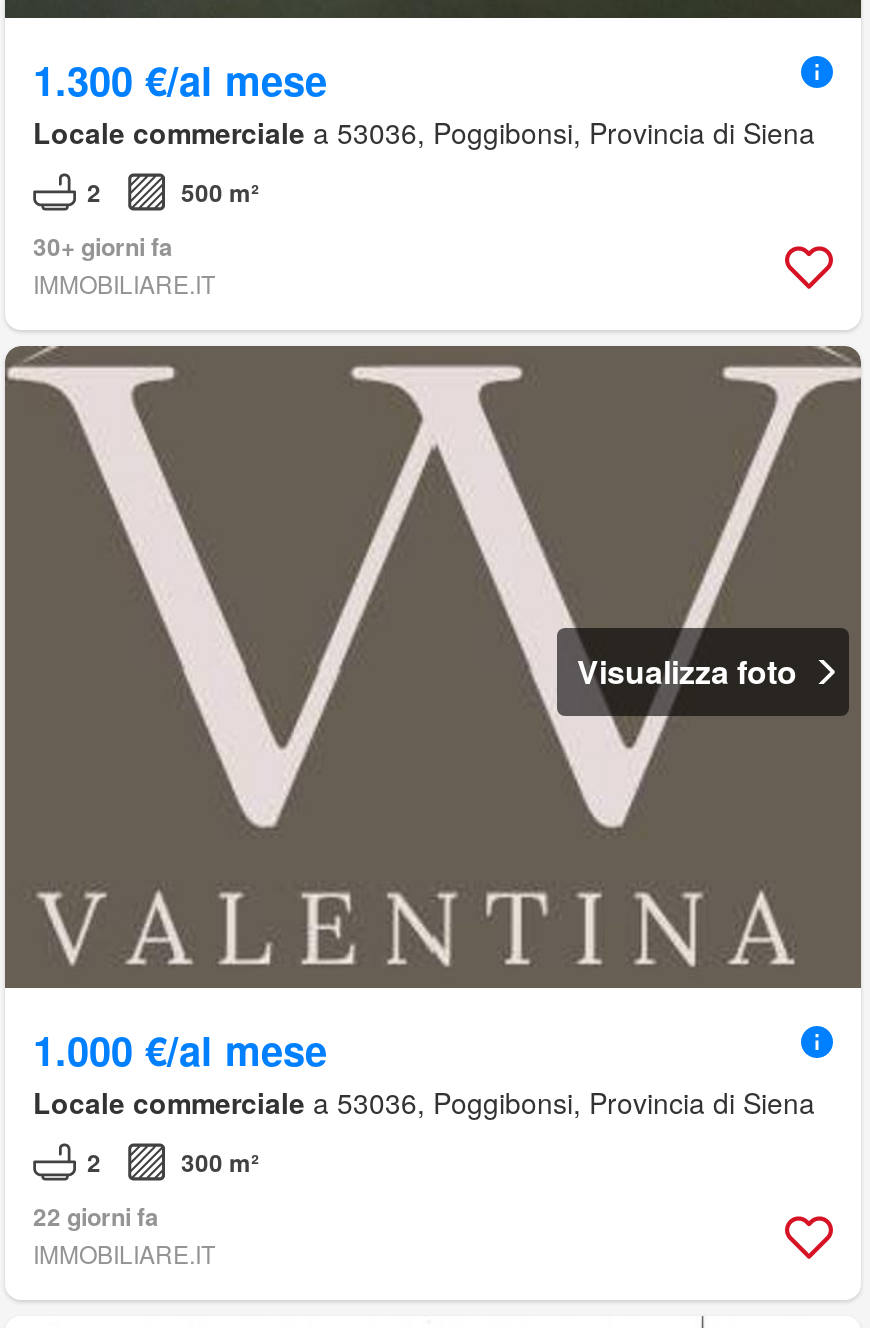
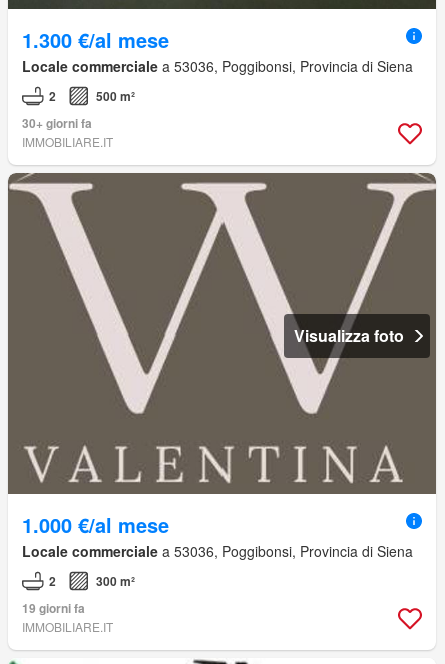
[33,1199,159,1235] 22 giorni fa -> [22,599,85,617] 19 giorni fa

